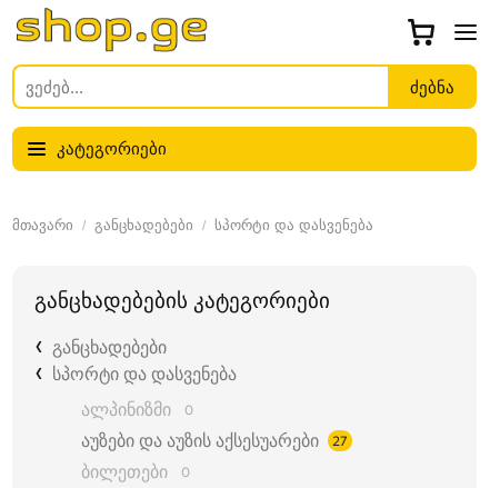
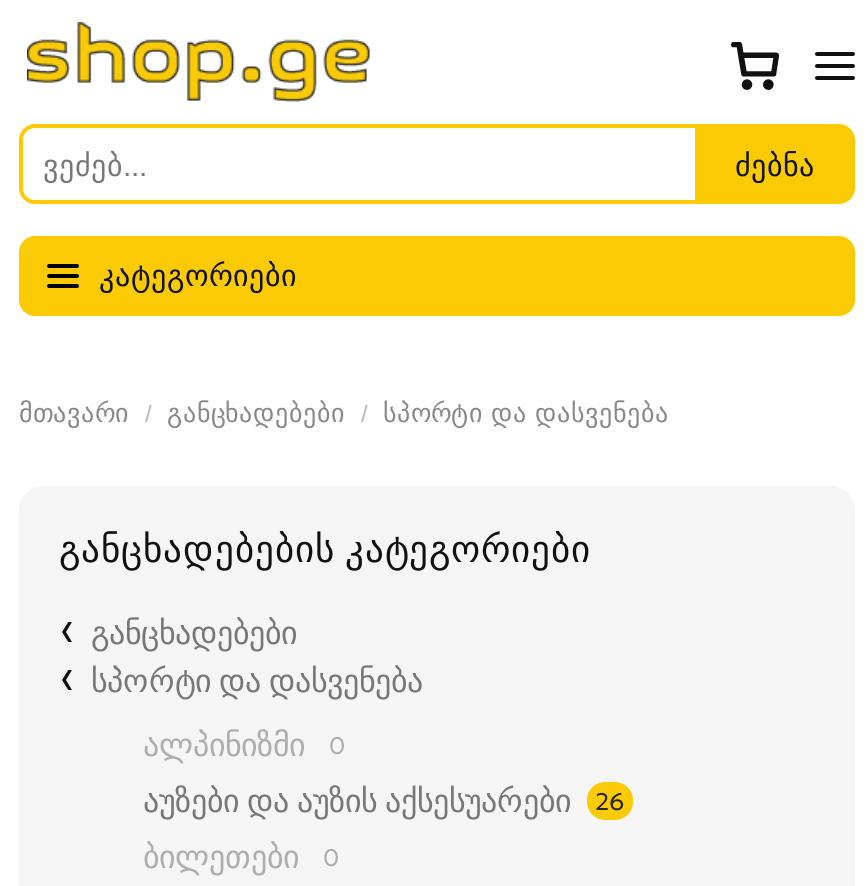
[81,429,348,451] აუზები და აუზის აქსესუარები 27 -> [143,780,625,820] აუზები და აუზის აქსესუარები 26

